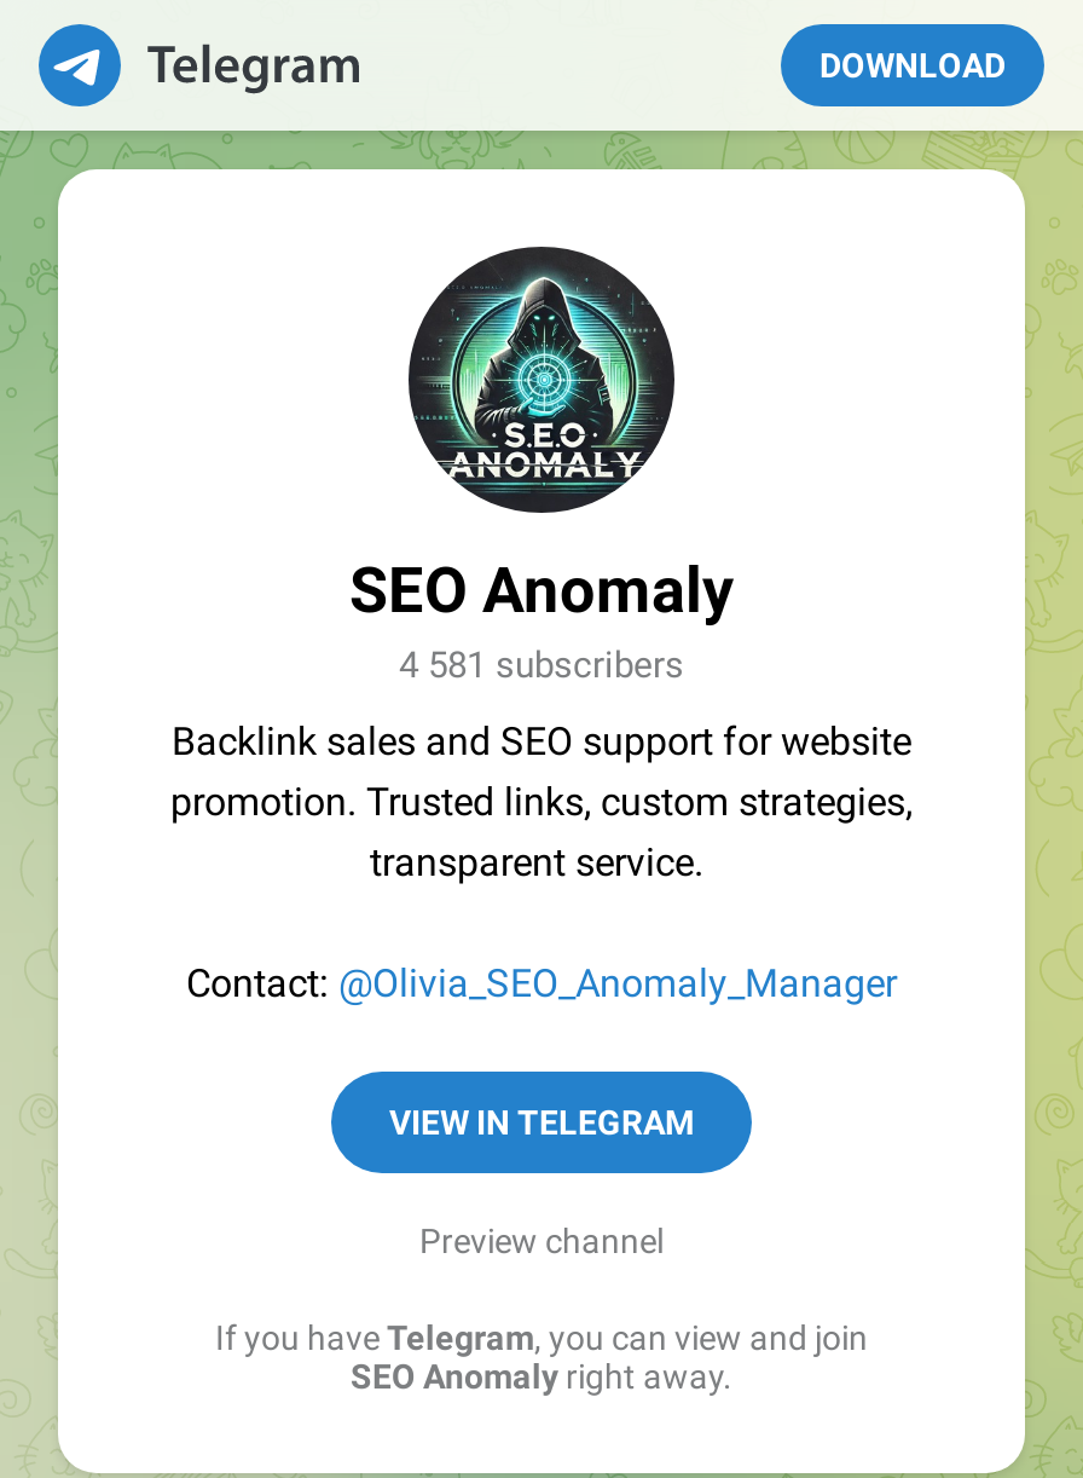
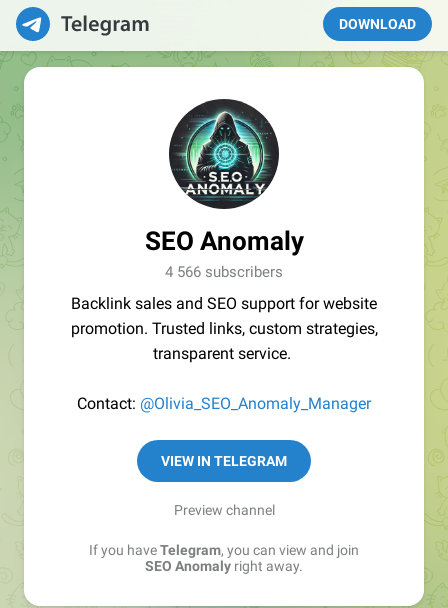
[399,643,684,687] 4 581 subscribers -> [165,263,283,281] 4 566 subscribers

